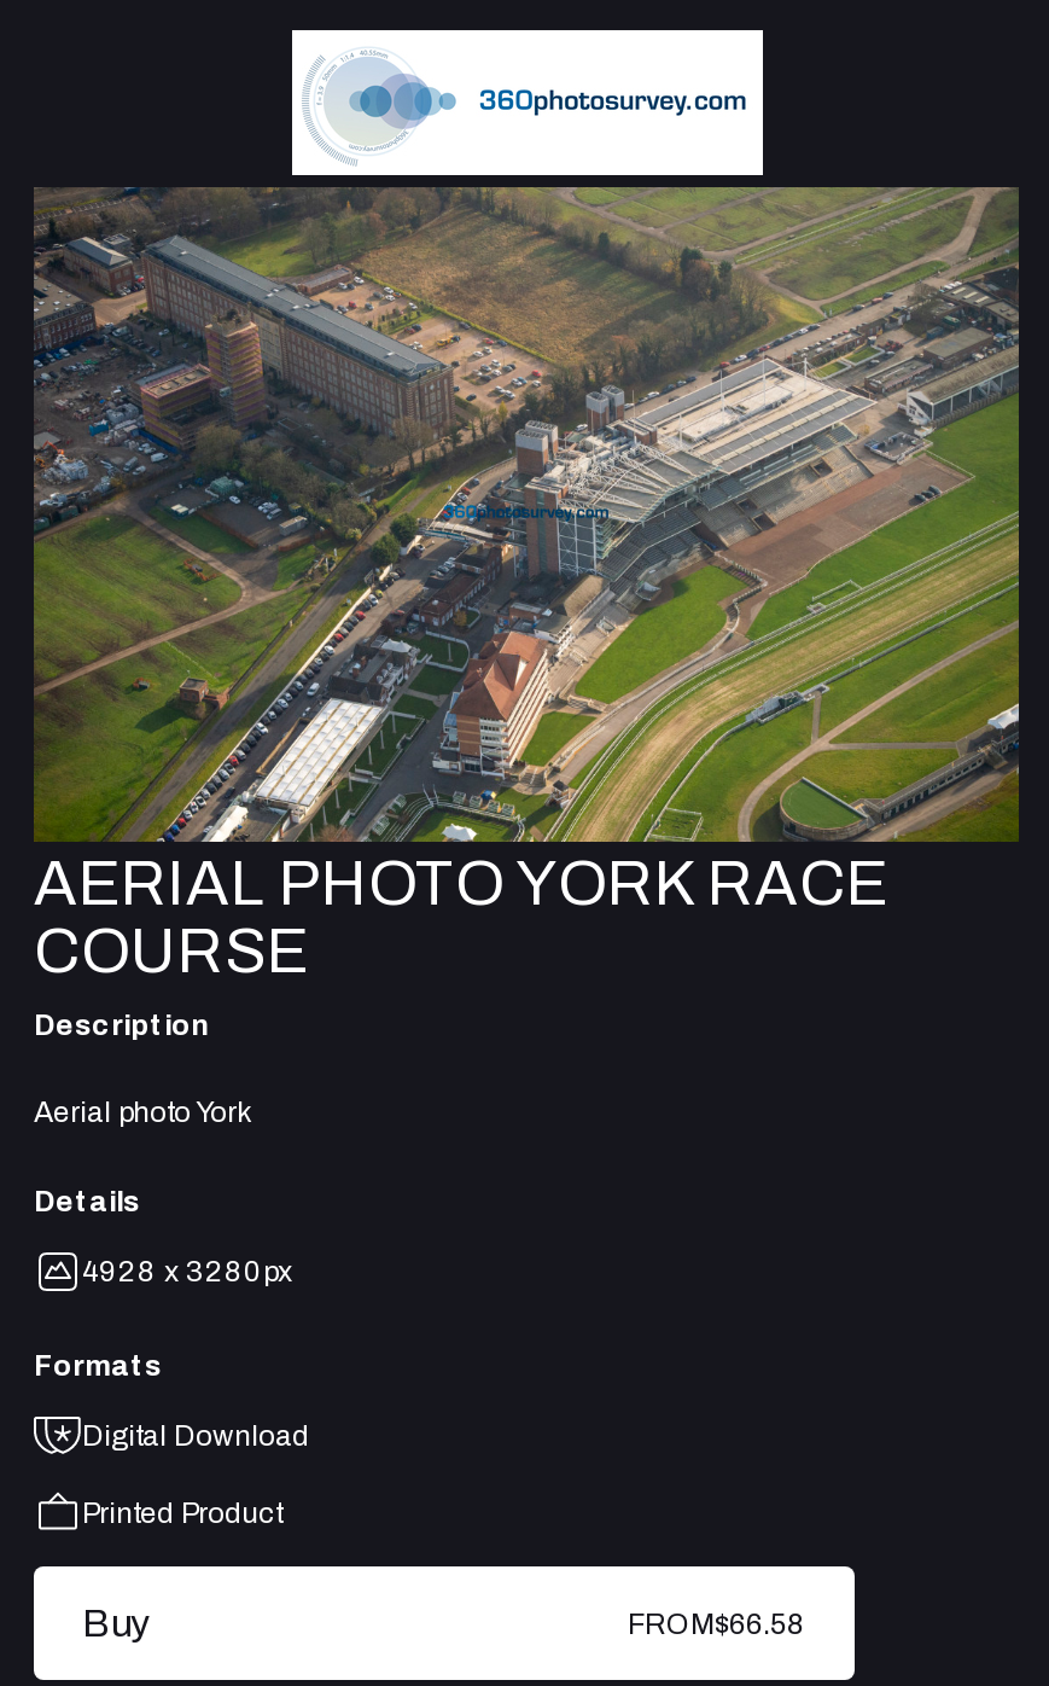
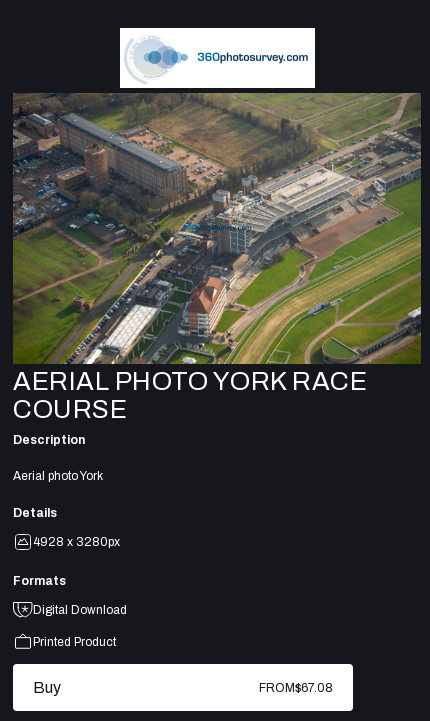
[628,1607,806,1641] FROM$66.58 -> [259,681,333,695] FROM$67.08

